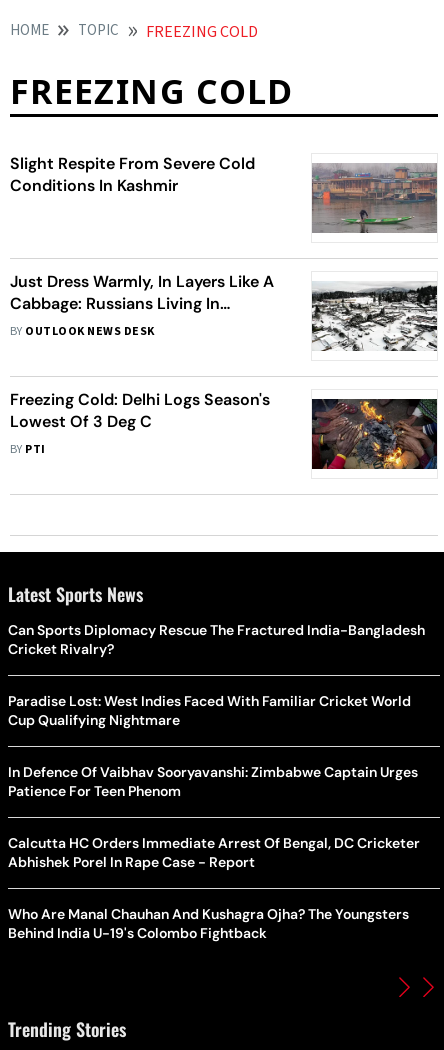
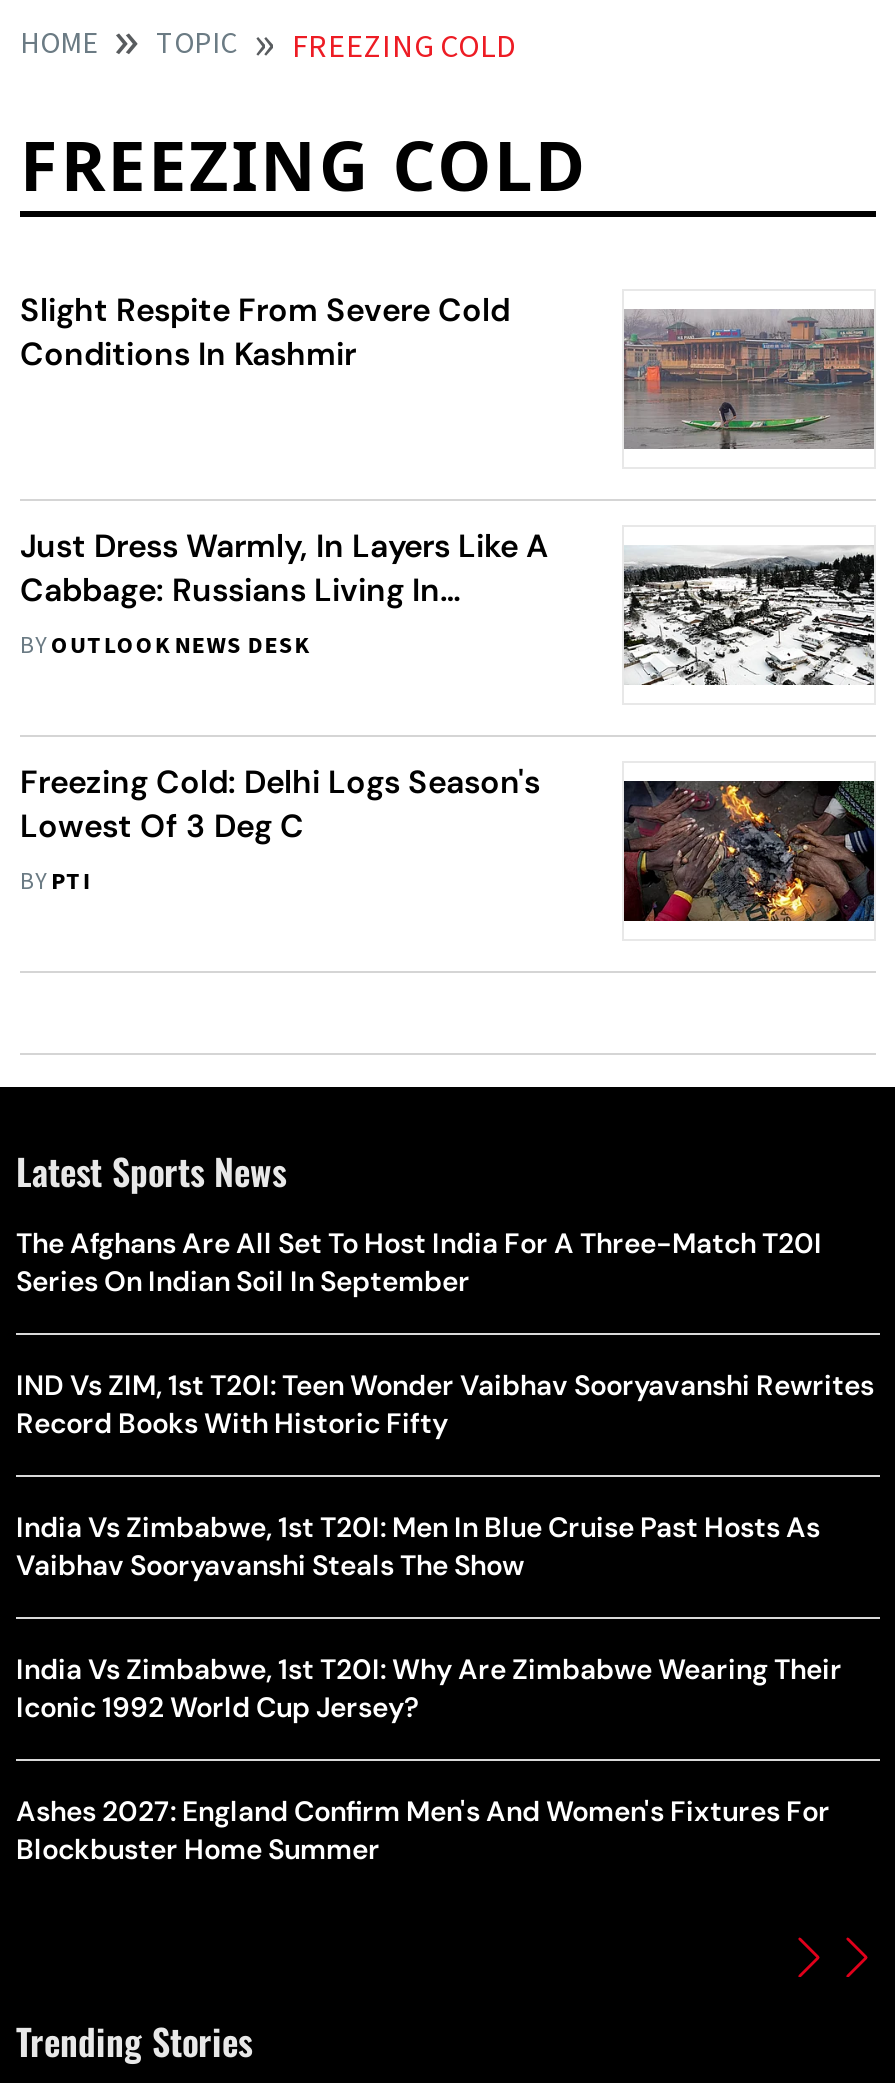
[8,621,425,658] Can Sports Diplomacy Rescue The Fractured India-Bangladesh | Cricket Rivalry? -> [16,1225,822,1299] The Afghans Are All Set To Host India For A Three-Match T20I | Series On Indian Soil In September
[8,692,411,729] Paradise Lost: West Indies Faced With Familiar Cricket World | Cup Qualifying Nightmare -> [16,1367,874,1441] IND Vs ZIM, 1st T20I: Teen Wonder Vaibhav Sooryavanshi Rewrites | Record Books With Historic Fifty
[8,763,418,800] In Defence Of Vaibhav Sooryavanshi: Zimbabwe Captain Urges | Patience For Teen Phenom -> [16,1509,820,1583] India Vs Zimbabwe, 1st T20I: Men In Blue Cruise Past Hosts As | Vaibhav Sooryavanshi Steals The Show
[8,834,420,871] Calcutta HC Orders Immediate Arrest Of Bengal, DC Cricketer | Abhishek Porel In Rape Case - Report -> [16,1651,842,1725] India Vs Zimbabwe, 1st T20I: Why Are Zimbabwe Wearing Their | Iconic 1992 World Cup Jersey?
[8,905,409,942] Who Are Manal Chauhan And Kushagra Ojha? The Youngsters | Behind India U-19's Colombo Fightback -> [16,1793,830,1867] Ashes 2027: England Confirm Men's And Women's Fixtures For | Blockbuster Home Summer

